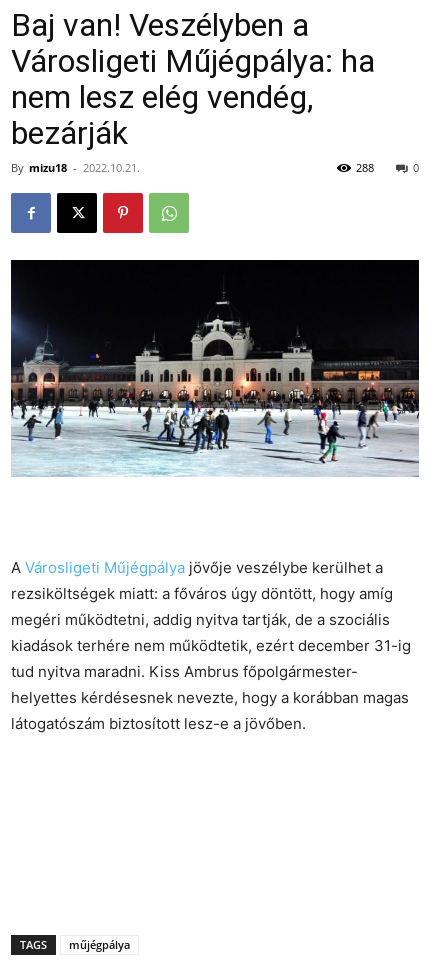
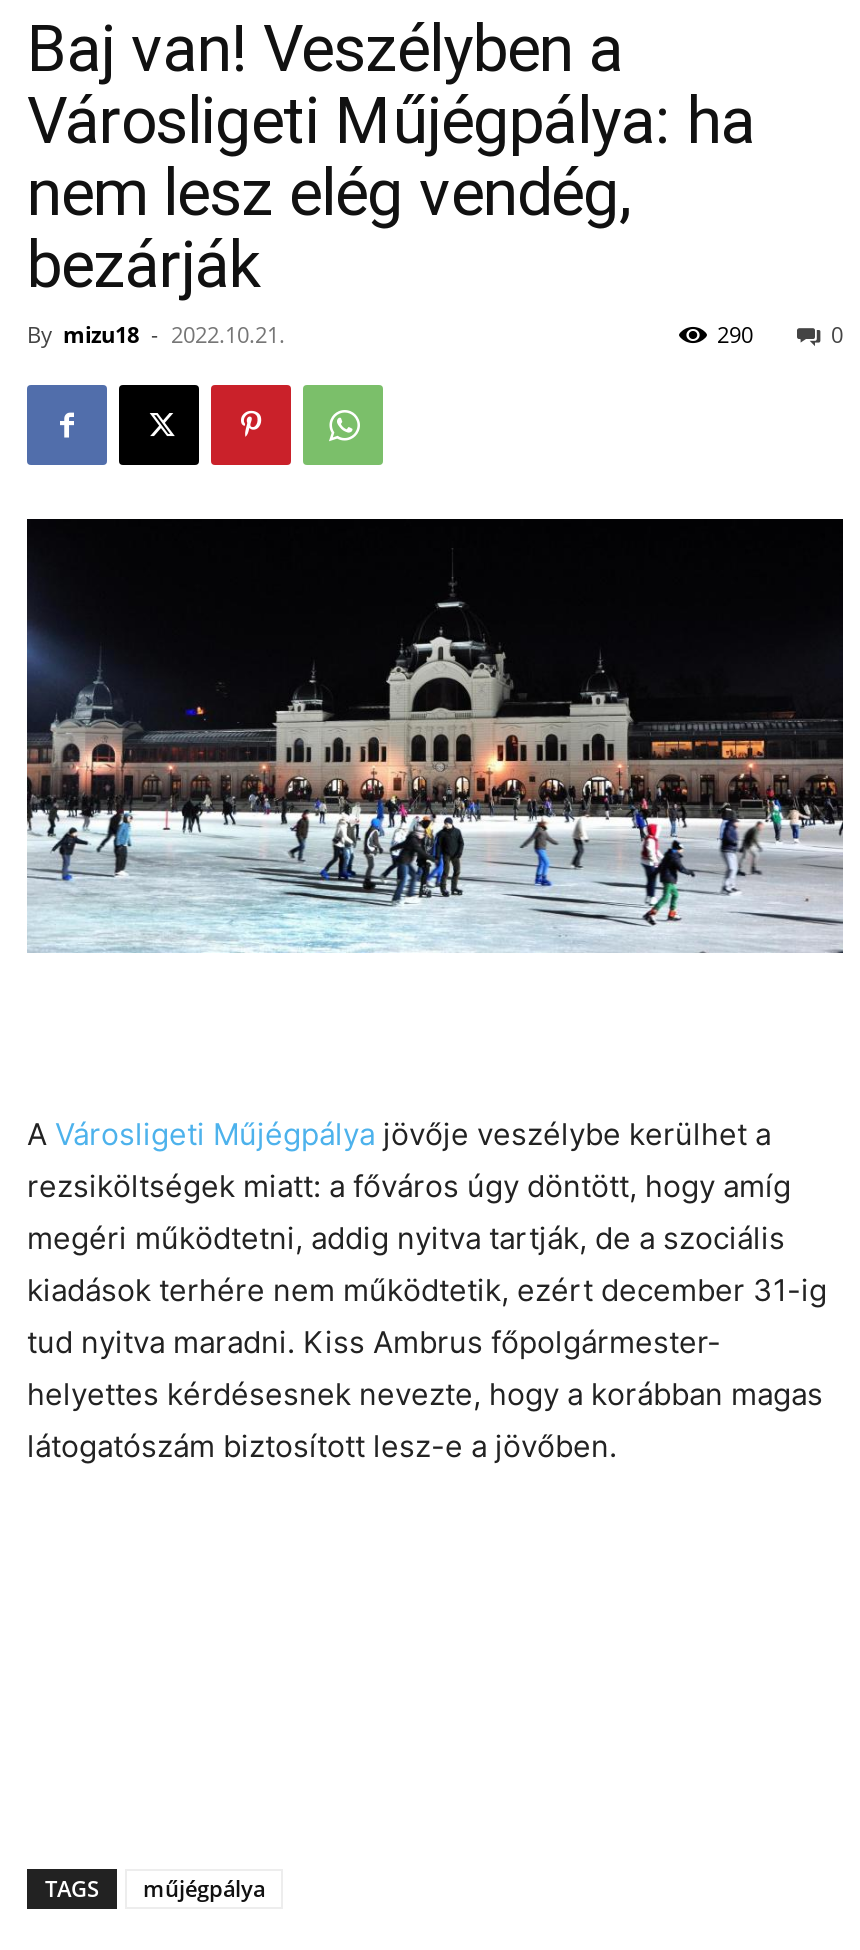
[356,160,374,175] 288 -> [717,319,753,349] 290

